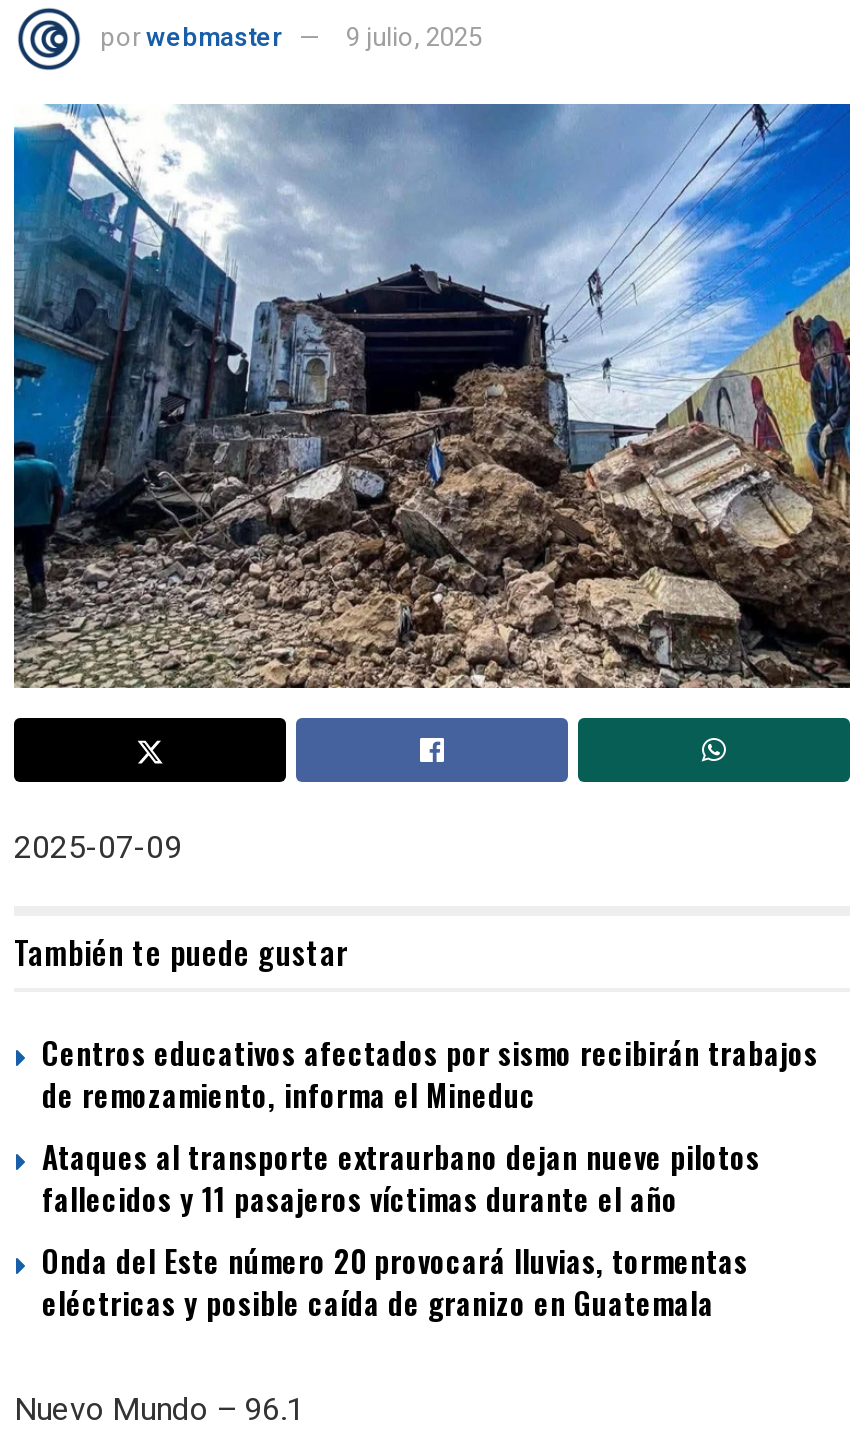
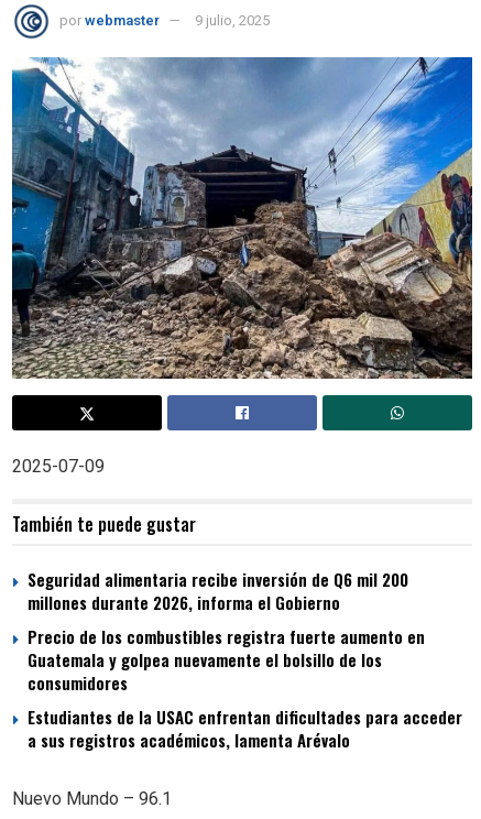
[42,1030,818,1324] Centros educativos afectados por sismo recibirán trabajos | de remozamiento, informa el Mineduc | Ataques al transporte extraurbano dejan nueve pilotos | fallecidos y 11 pasajeros víctimas durante el año | Onda del Este número 20 provocará lluvias, tormentas | eléctricas y posible caída de granizo en Guatemala -> [28,567,462,752] Seguridad alimentaria recibe inversión de Q6 mil 200 | millones durante 2026, informa el Gobierno | Precio de los combustibles registra fuerte aumento en | Guatemala y golpea nuevamente el bolsillo de los | consumidores | Estudiantes de la USAC enfrentan dificultades para acceder | a sus registros académicos, lamenta Arévalo

